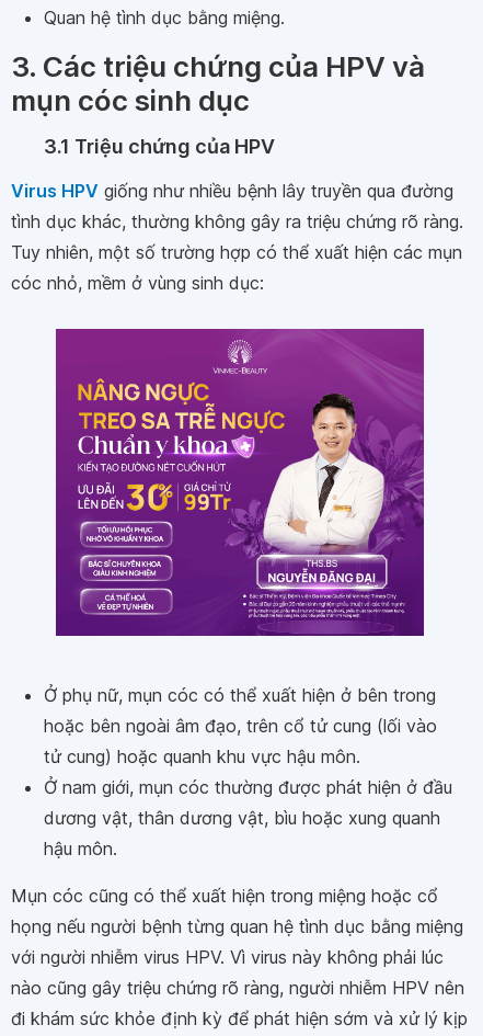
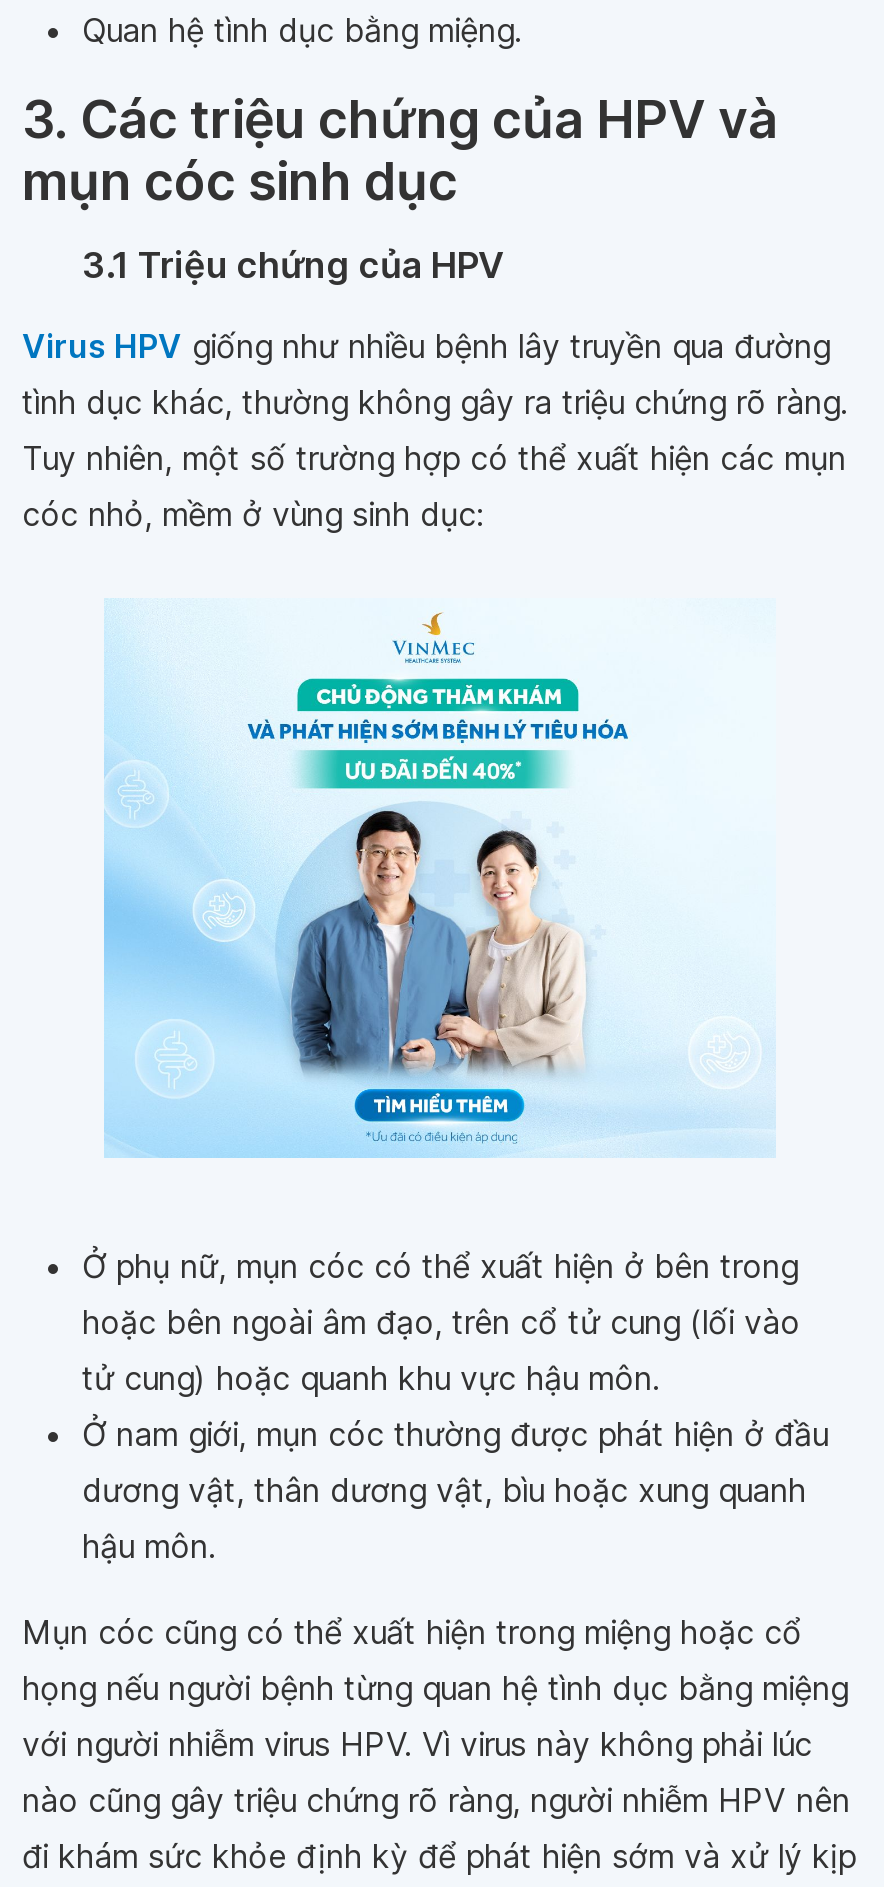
[55,328,425,637] [image] -> [102,598,776,1158] [image]

